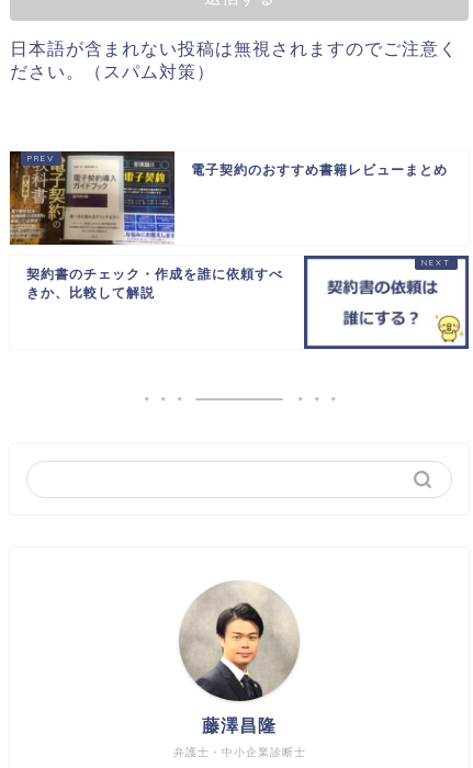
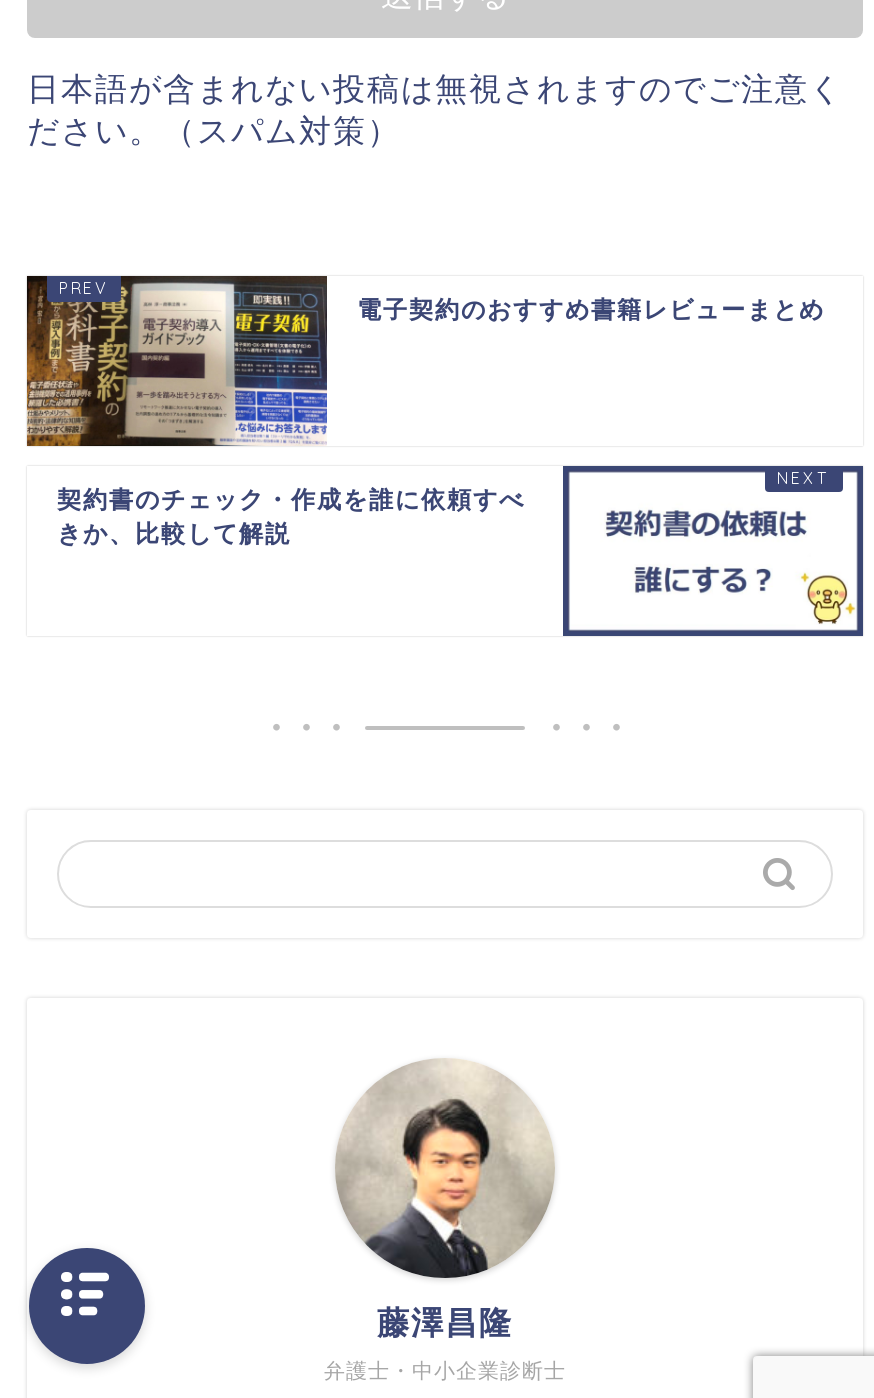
none -> [27,1246,147,1368] [image]

